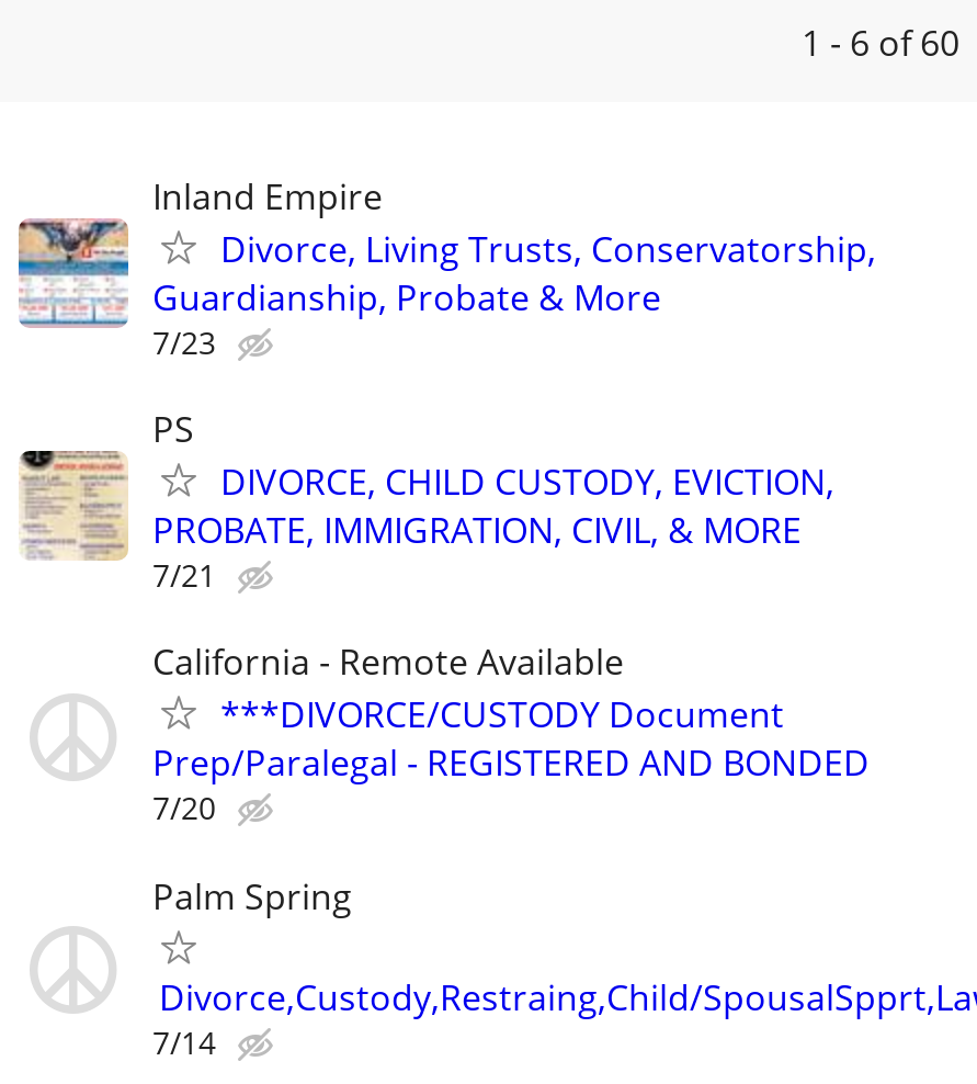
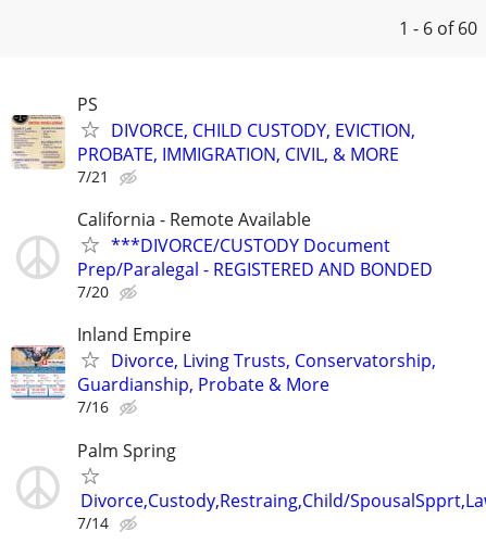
moved [16,172,876,328] -> [10,323,436,401]: [image] | Inland Empire | Divorce, Living Trusts, Conservatorship, | Guardianship, Probate & More
[152,321,216,363] 7/23 -> none
moved [16,405,870,829] -> [10,92,433,302]: [image] | PS | DIVORCE, CHILD CUSTODY, EVICTION, | ... | Prep/Paralegal - REGISTERED AND BONDED | 7/20
none -> [77,397,109,417] 7/16

